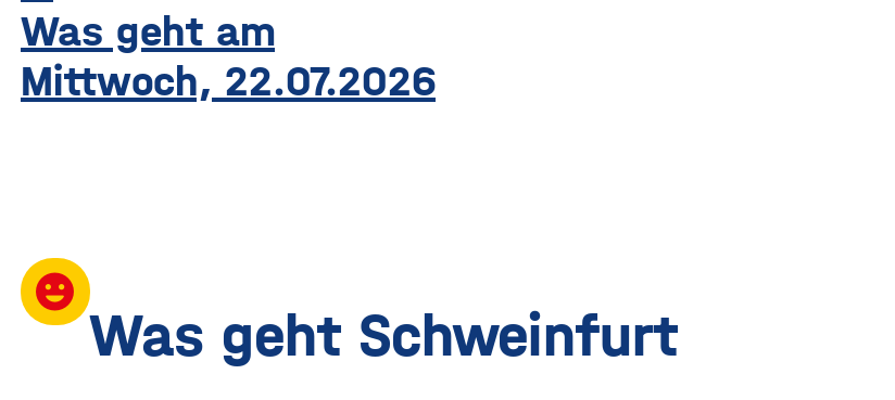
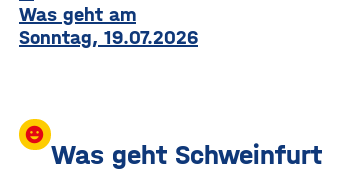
[21,56,436,105] Mittwoch, 22.07.2026 -> [19,26,198,49] Sonntag, 19.07.2026

